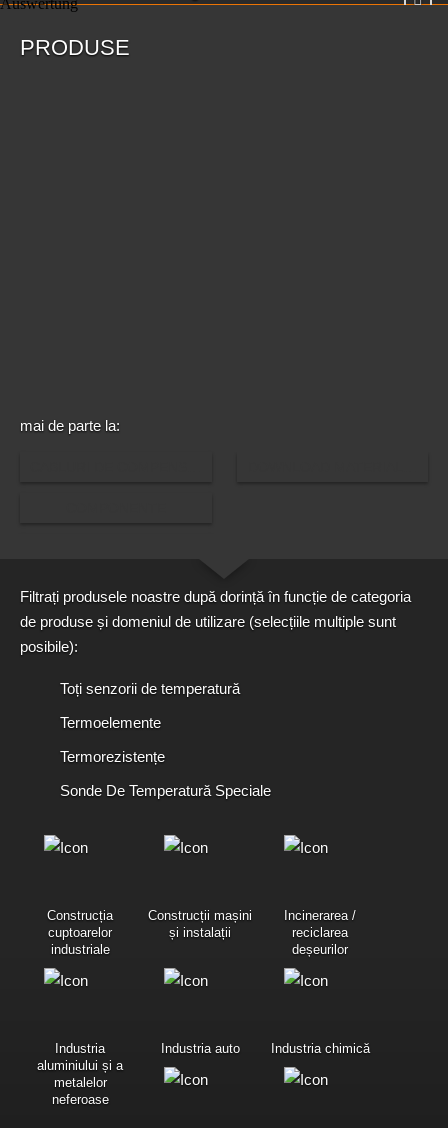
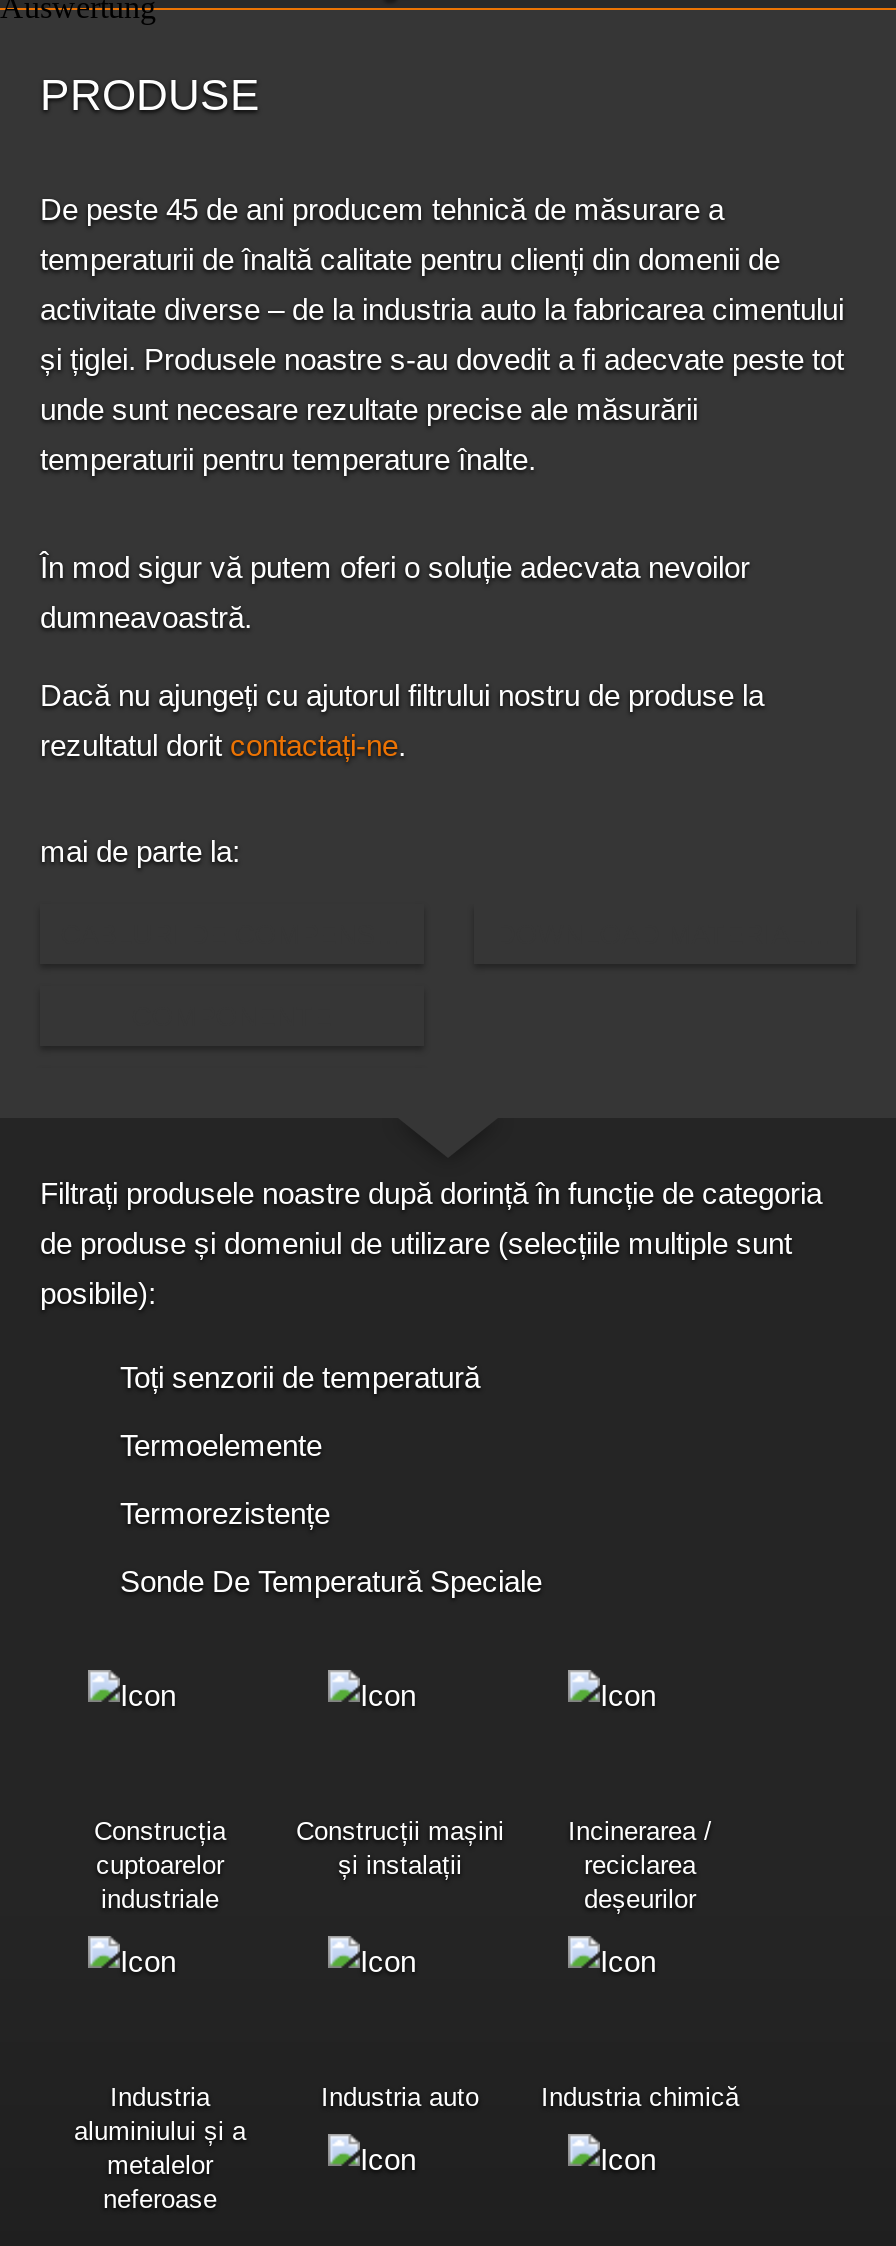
none -> [40,192,844,761] De peste 45 de ani producem tehnică de măsurare a | temperaturii de înaltă calitate pentru clienți din domenii de | activitate diverse – de la industria auto la fabricarea cimentului | și țiglei. Produsele noastre s-au dovedit a fi adecvate peste tot | unde sunt necesare rezultate precise ale măsurării | temperaturii pentru temperature înalte. | În mod sigur vă putem oferi o soluție adecvata nevoilor | dumneavoastră. | Dacă nu ajungeți cu ajutorul filtrului nostru de produse la | rezultatul dorit contactați-ne.

